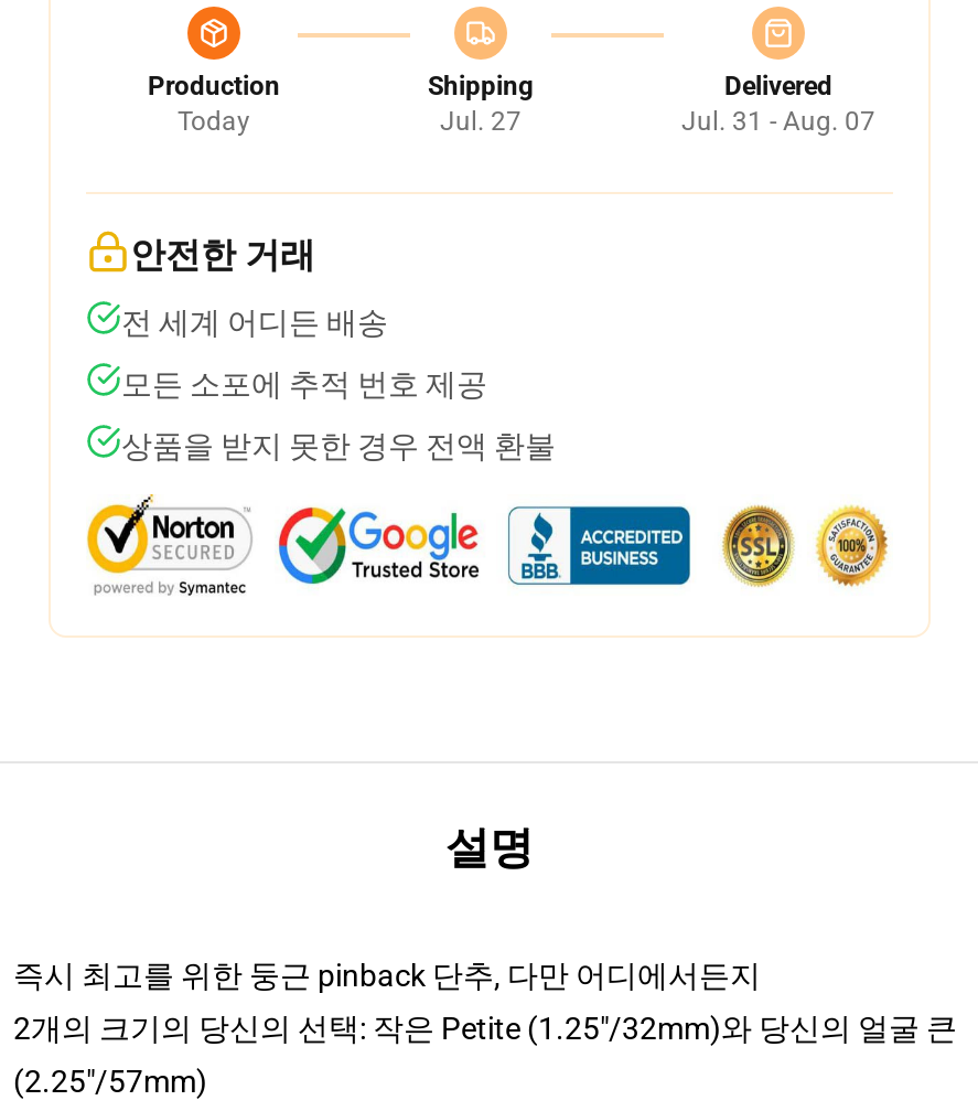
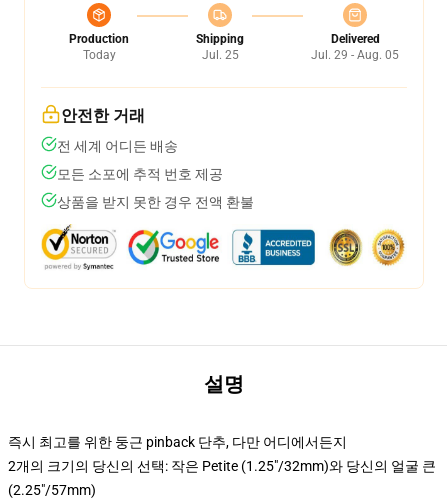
[440,106,522,137] Jul. 27 -> [201,48,238,62] Jul. 25
[681,106,875,137] Jul. 31 - Aug. 07 -> [311,48,399,62] Jul. 29 - Aug. 05

